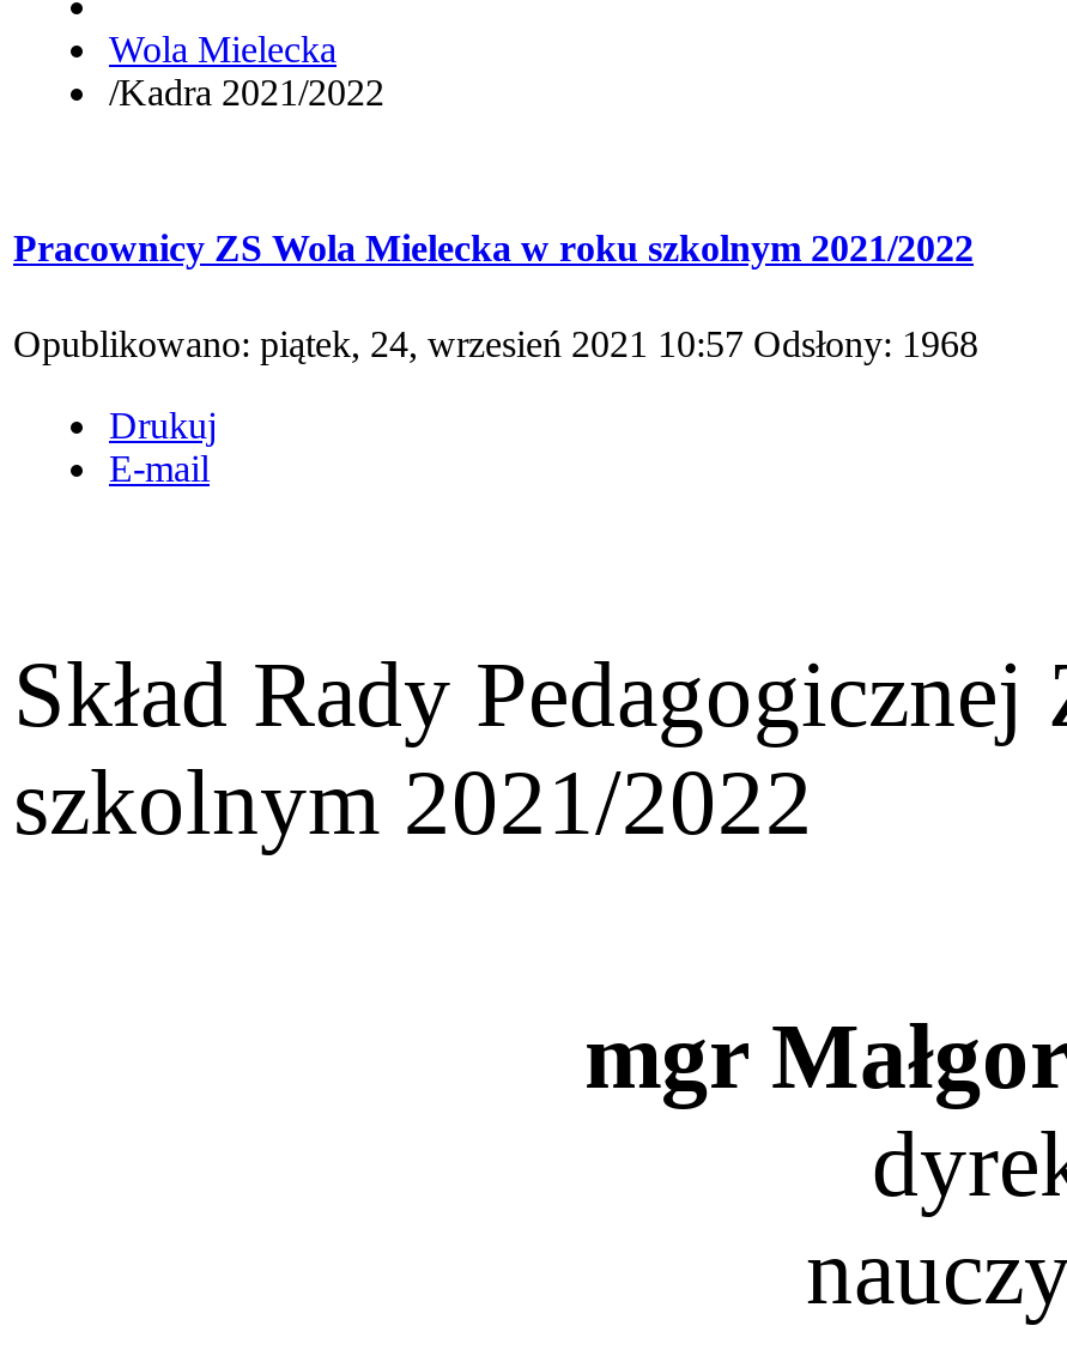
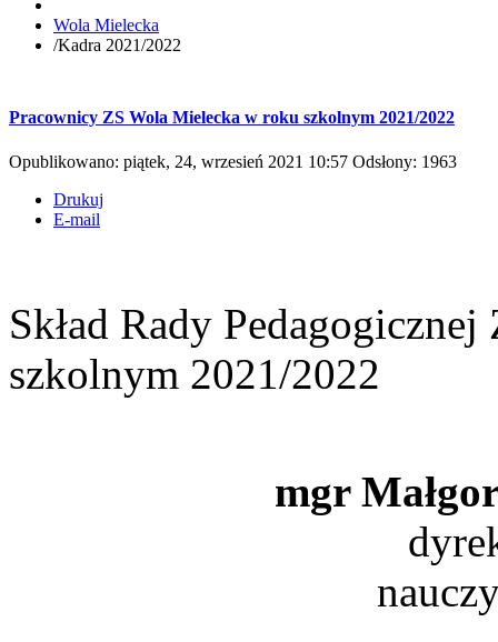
[13,322,978,363] Opublikowano: piątek, 24, wrzesień 2021 10:57 Odsłony: 1968 -> [9,152,457,170] Opublikowano: piątek, 24, wrzesień 2021 10:57 Odsłony: 1963

